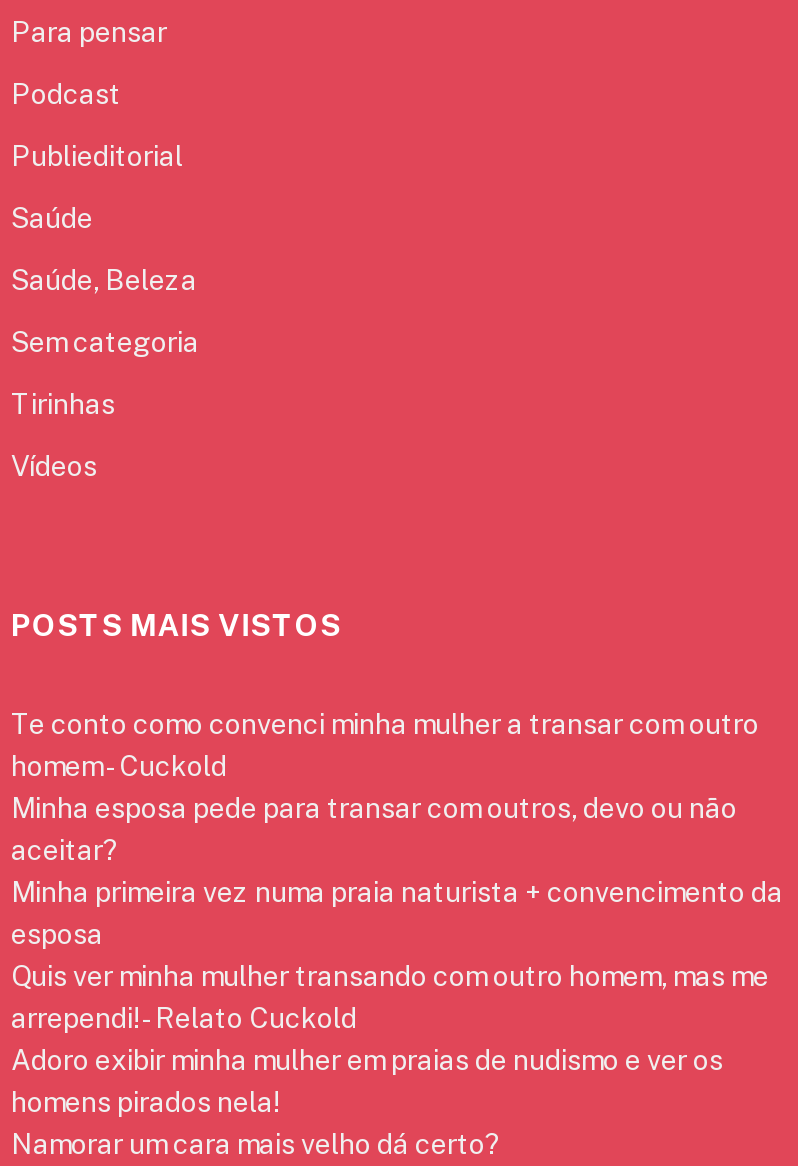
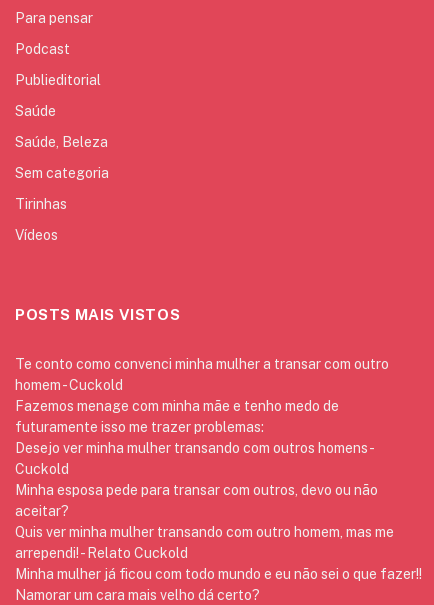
none -> [15,397,373,476] Fazemos menage com minha mãe e tenho medo de | futuramente isso me trazer problemas: | Desejo ver minha mulher transando com outros homens - | Cuckold
moved [11,793,737,867] -> [15,481,378,518]: Minha esposa pede para transar com outros, devo ou não | aceitar?
[11,877,783,951] Minha primeira vez numa praia naturista + convencimento da | esposa -> none
moved [11,961,769,1035] -> [15,523,394,560]: Quis ver minha mulher transando com outro homem, mas me | arrependi! - Relato Cuckold
[11,1045,723,1119] Adoro exibir minha mulher em praias de nudismo e ver os | homens pirados nela! -> [15,565,422,581] Minha mulher já ficou com todo mundo e eu não sei o que fazer!!

